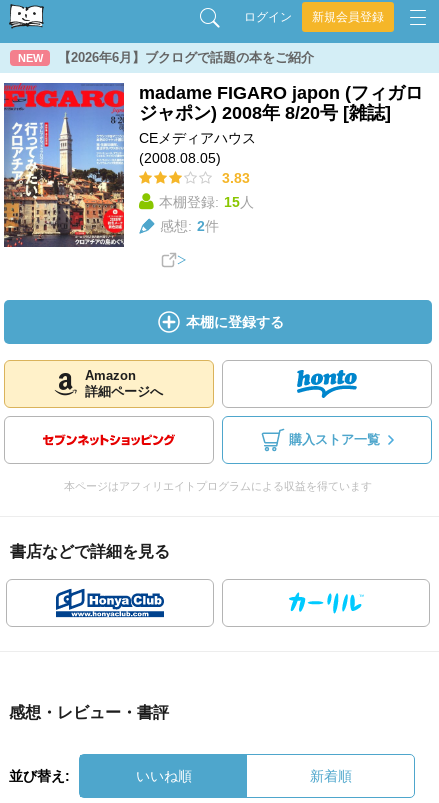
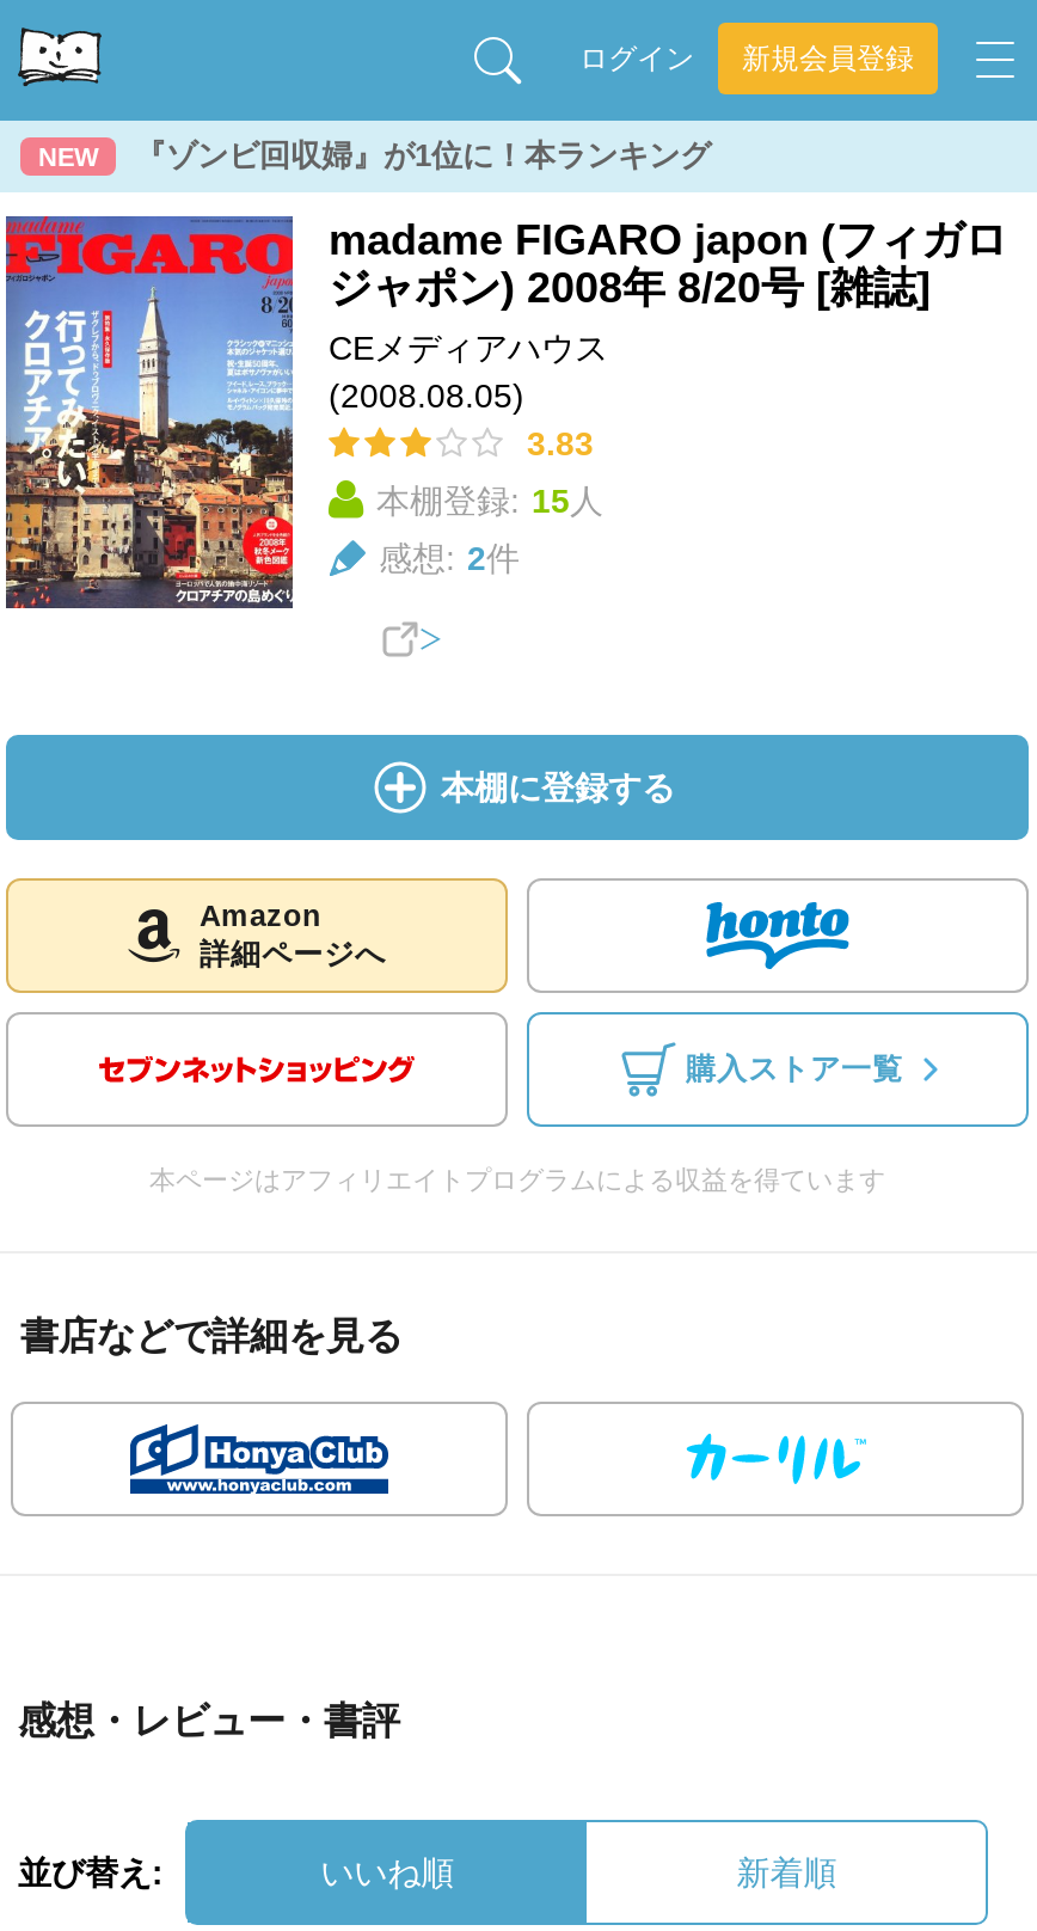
[58,50,314,65] 【2026年6月】ブクログで話題の本をご紹介 -> [135,137,711,173] 『ゾンビ回収婦』が1位に！本ランキング

